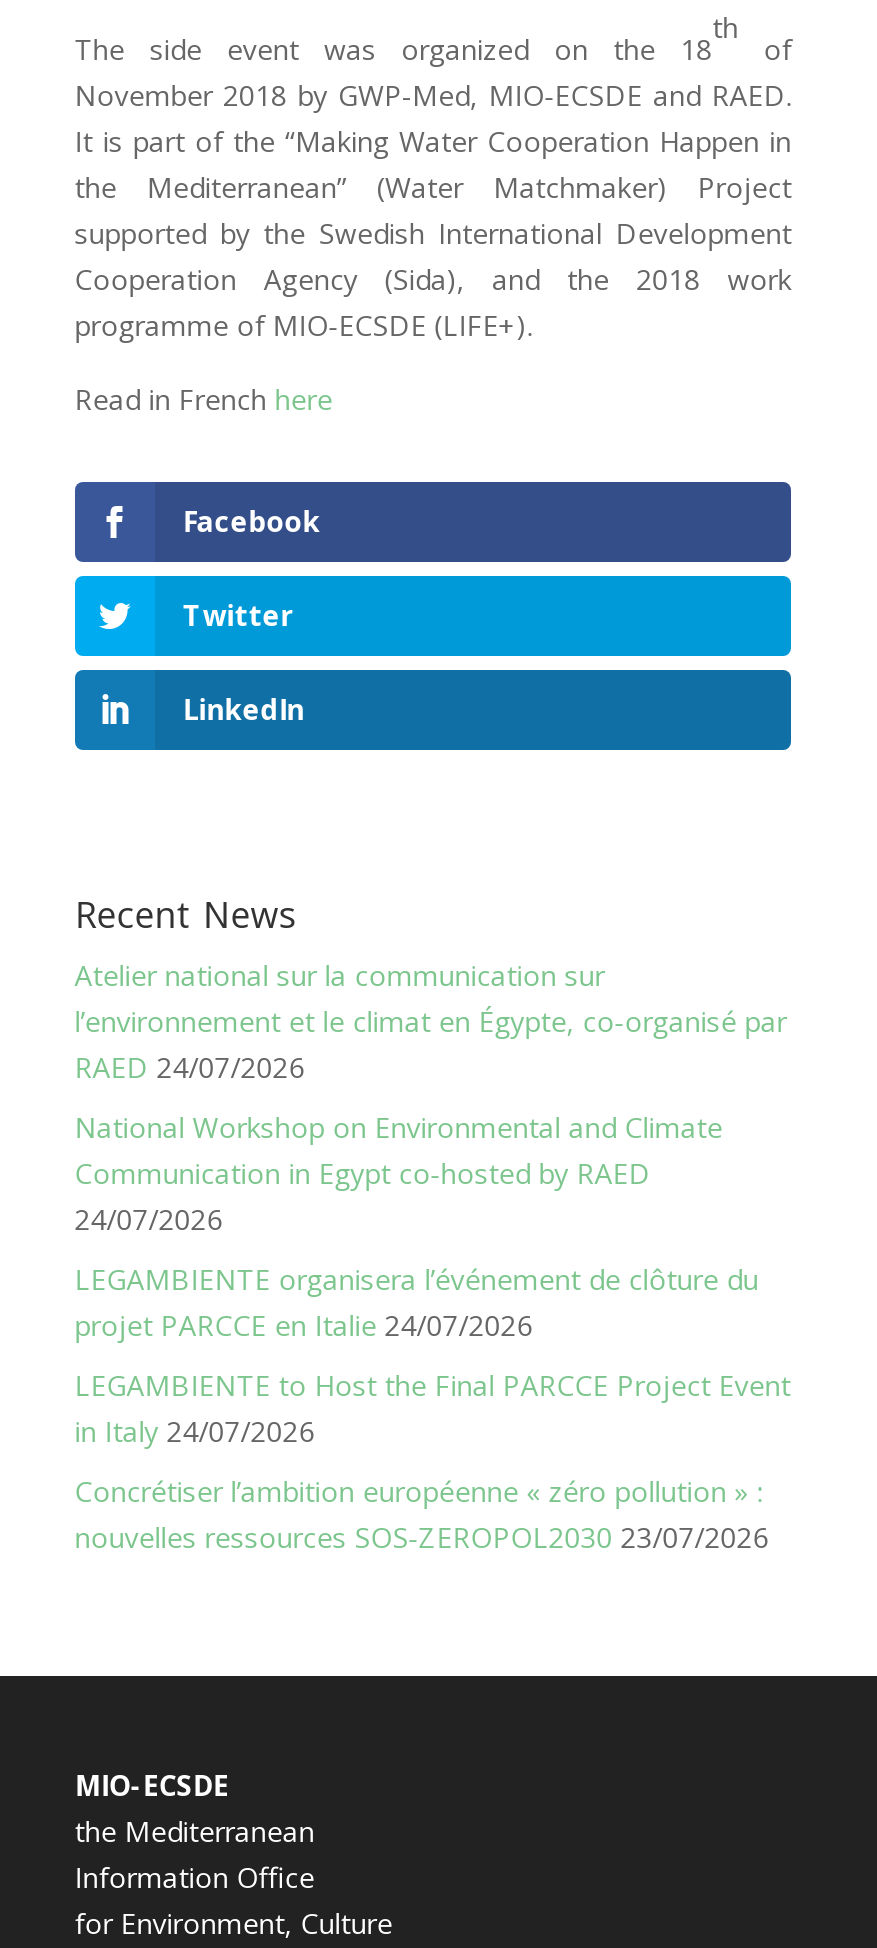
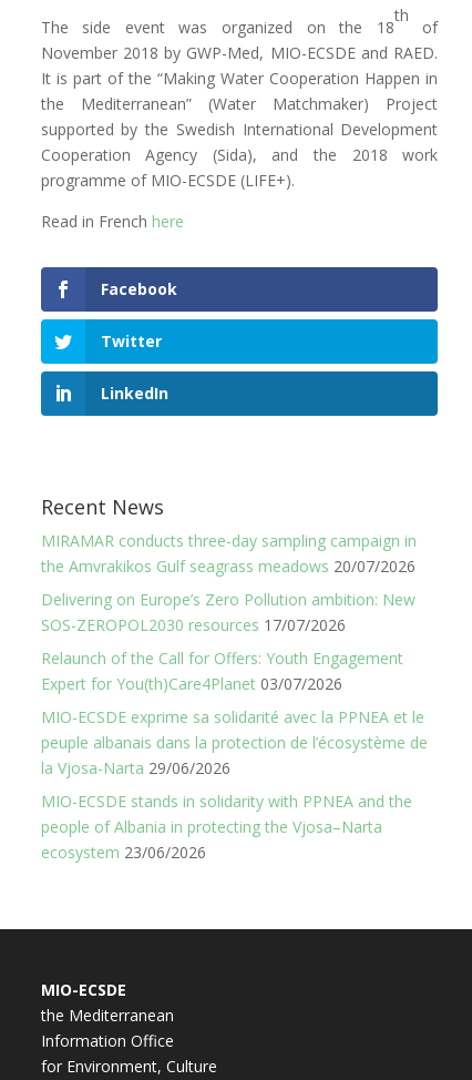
[75,957,787,1087] Atelier national sur la communication sur | l’environnement et le climat en Égypte, co-organisé par | RAED 24/07/2026 -> [41,530,416,577] MIRAMAR conducts three-day sampling campaign in | the Amvrakikos Gulf seagrass meadows 20/07/2026
[75,1109,723,1239] National Workshop on Environmental and Climate | Communication in Egypt co-hosted by RAED | 24/07/2026 -> [41,589,415,636] Delivering on Europe’s Zero Pollution ambition: New | SOS-ZEROPOL2030 resources 17/07/2026
[75,1261,759,1345] LEGAMBIENTE organisera l’événement de clôture du | projet PARCCE en Italie 24/07/2026 -> [41,648,403,695] Relaunch of the Call for Offers: Youth Engagement | Expert for You(th)Care4Planet 03/07/2026
[75,1367,791,1451] LEGAMBIENTE to Host the Final PARCCE Project Event | in Italy 24/07/2026 -> [41,707,427,779] MIO-ECSDE exprime sa solidarité avec la PPNEA et le | peuple albanais dans la protection de l’écosystème de | la Vjosa-Narta 29/06/2026
[75,1473,769,1557] Concrétiser l’ambition européenne « zéro pollution » : | nouvelles ressources SOS-ZEROPOL2030 23/07/2026 -> [41,791,412,863] MIO-ECSDE stands in solidarity with PPNEA and the | people of Albania in protecting the Vjosa–Narta | ecosystem 23/06/2026

